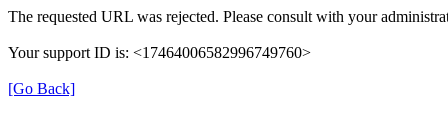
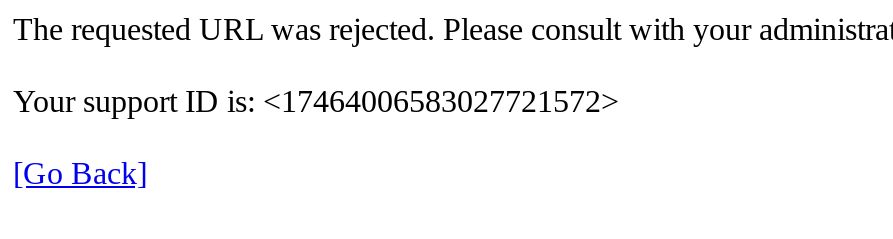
[8,44,311,61] Your support ID is: <17464006582996749760> -> [13,84,619,118] Your support ID is: <17464006583027721572>

